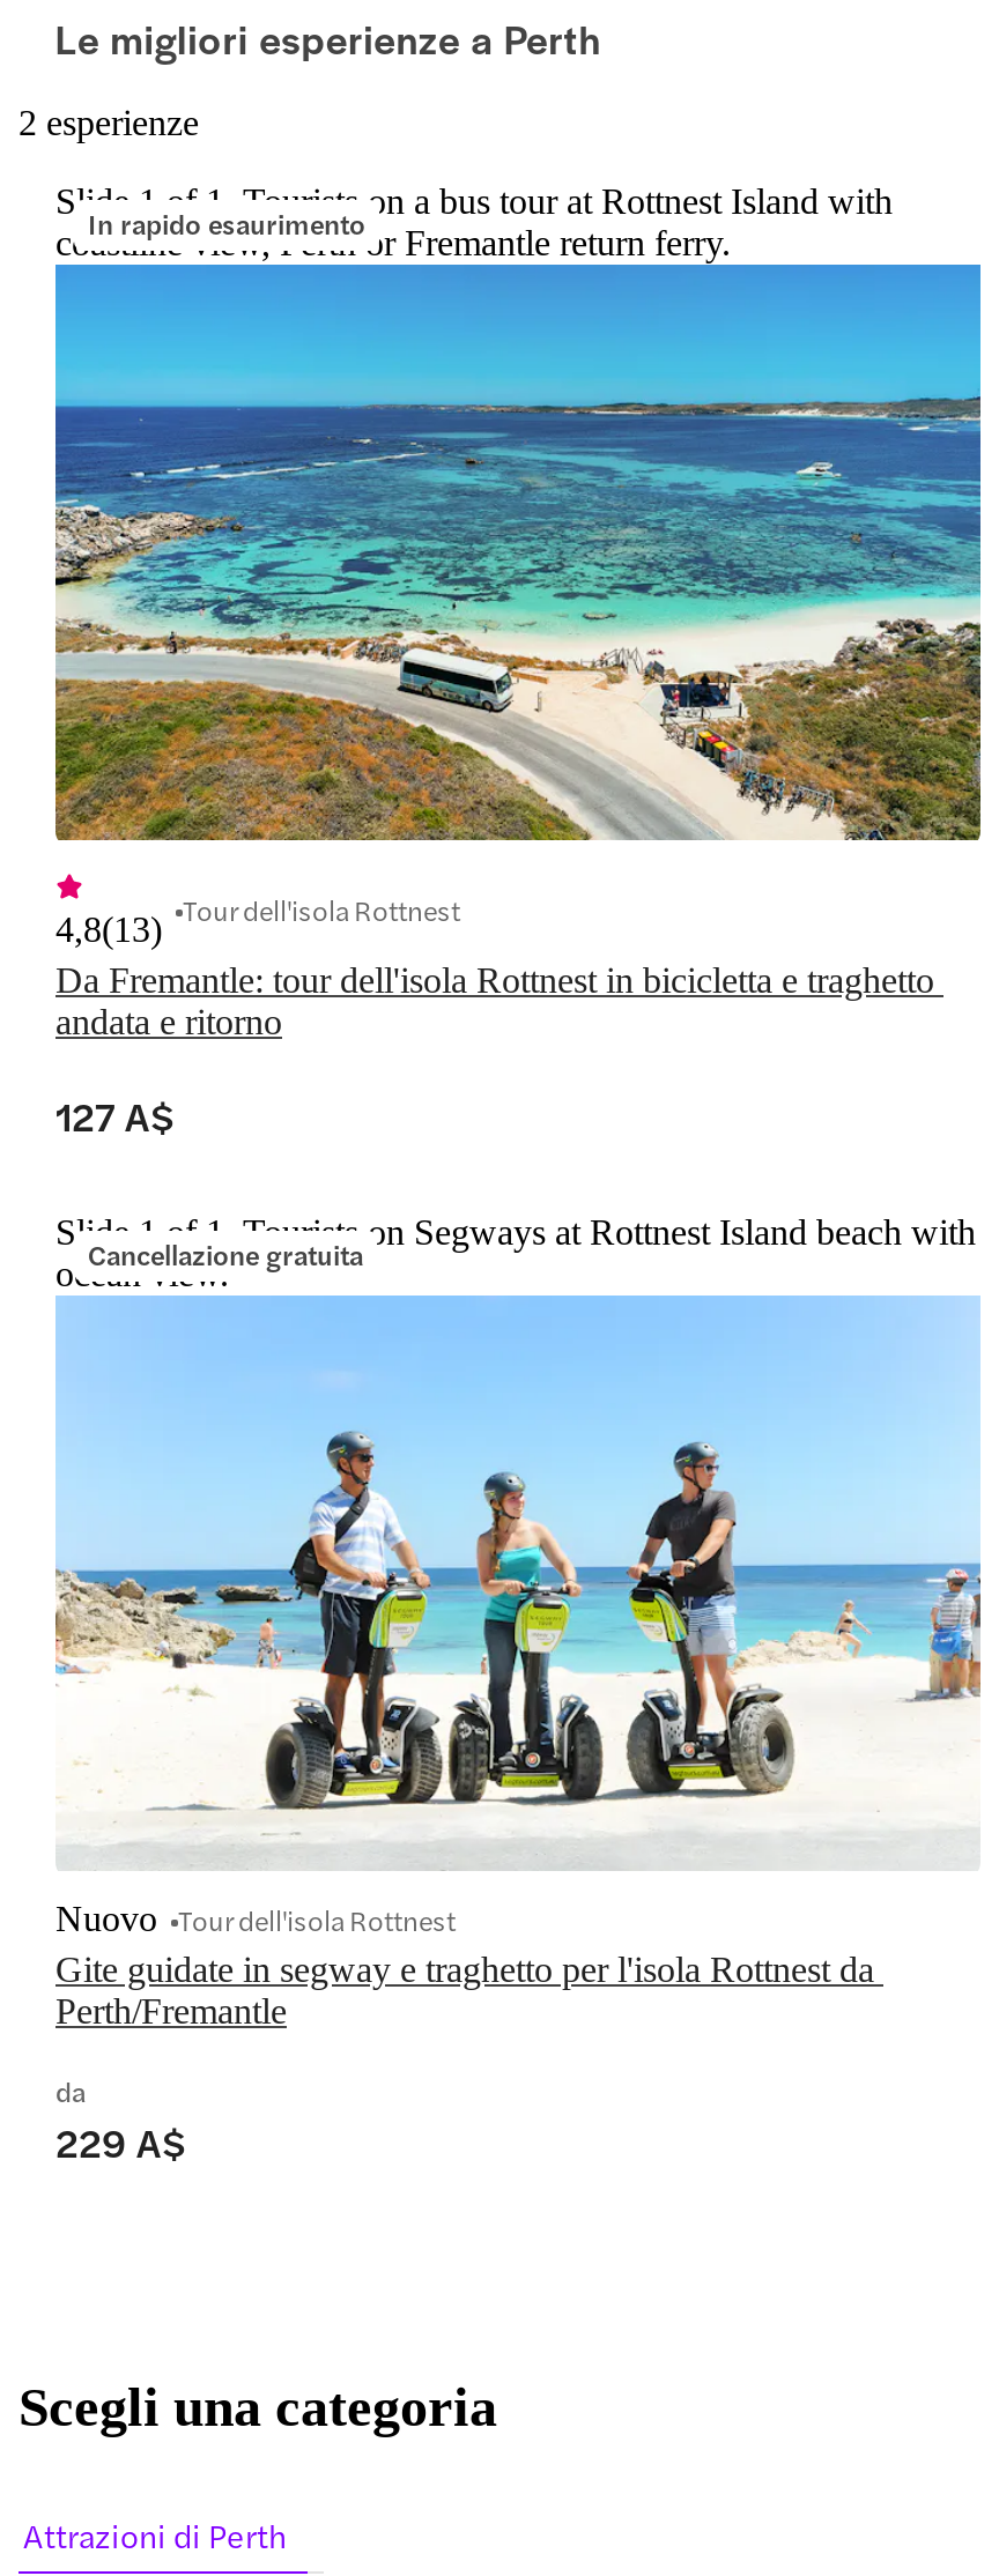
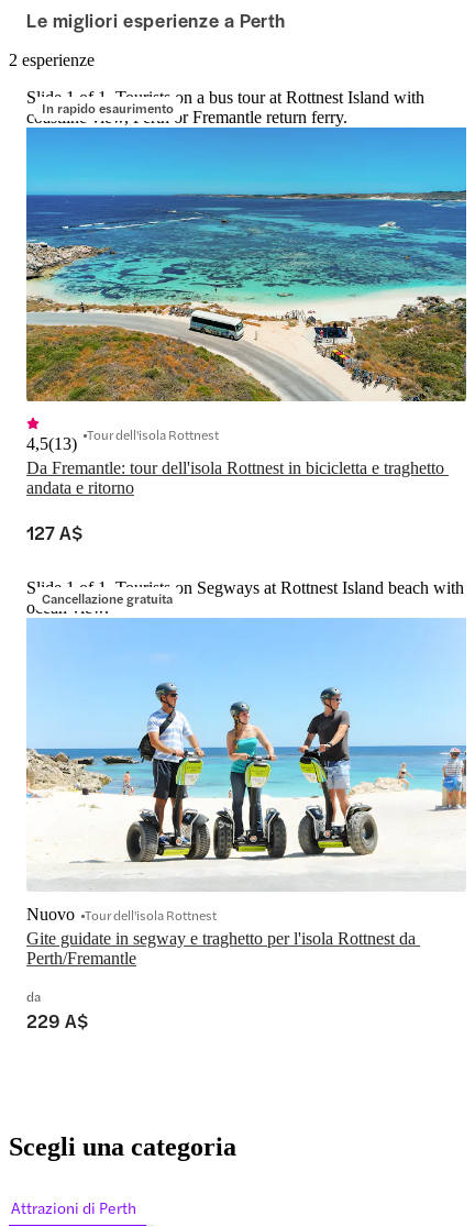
[55,889,460,949] 4,8(13) Tour dell'isola Rottnest -> [26,425,219,453] 4,5(13) Tour dell'isola Rottnest

